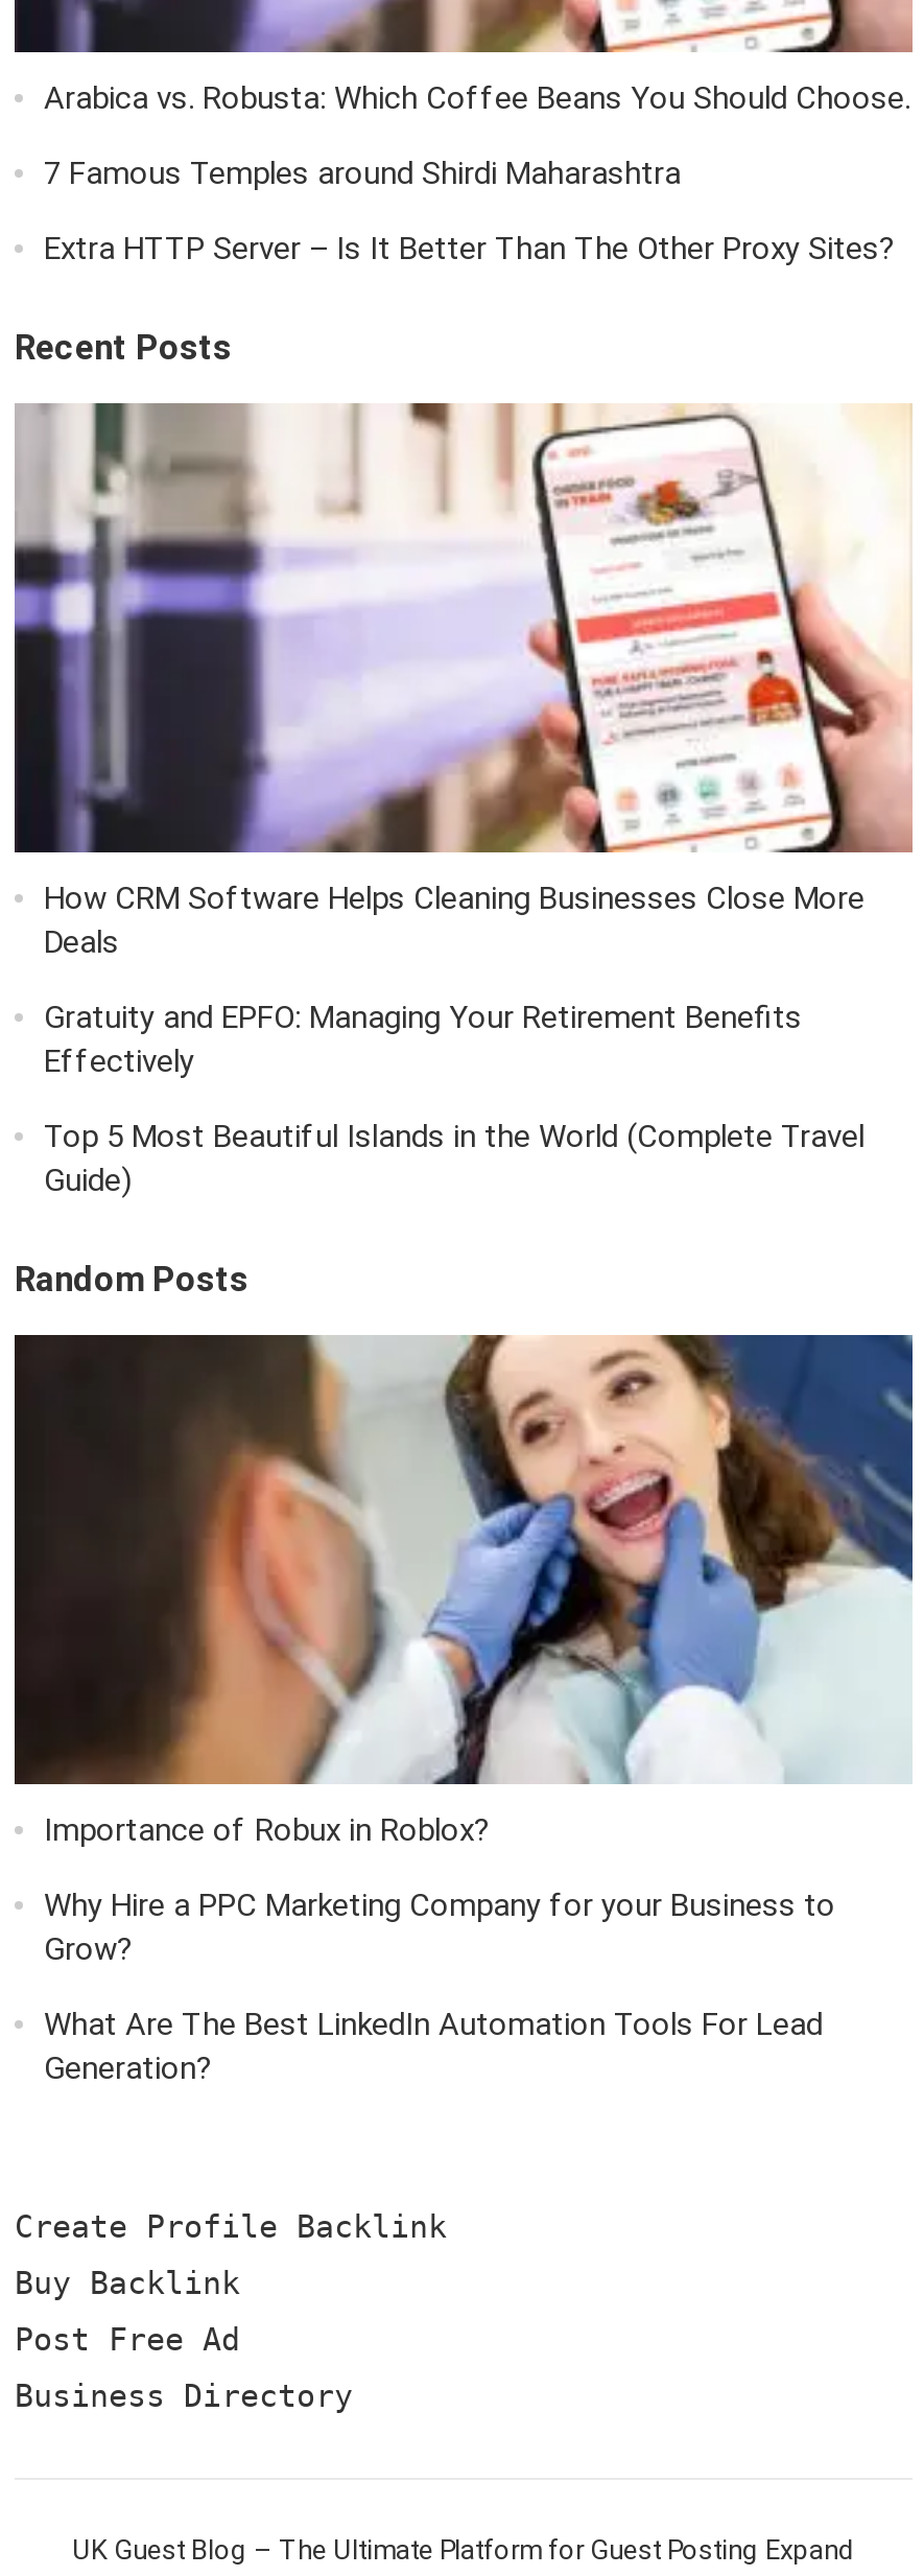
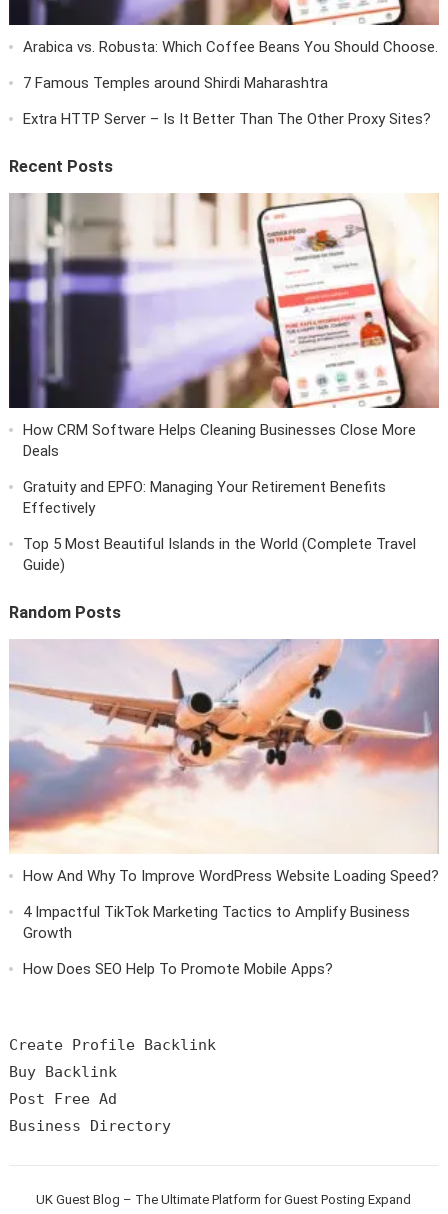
[13,1333,915,1849] [image] | Importance of Robux in Roblox? -> [8,639,440,885] [image] | How And Why To Improve WordPress Website Loading Speed?
[44,1887,835,1968] Why Hire a PPC Marketing Company for your Business to | Grow? -> [23,903,410,942] 4 Impactful TikTok Marketing Tactics to Amplify Business | Growth
[44,2006,823,2088] What Are The Best LinkedIn Automation Tools For Lead | Generation? -> [23,960,333,978] How Does SEO Help To Promote Mobile Apps?

